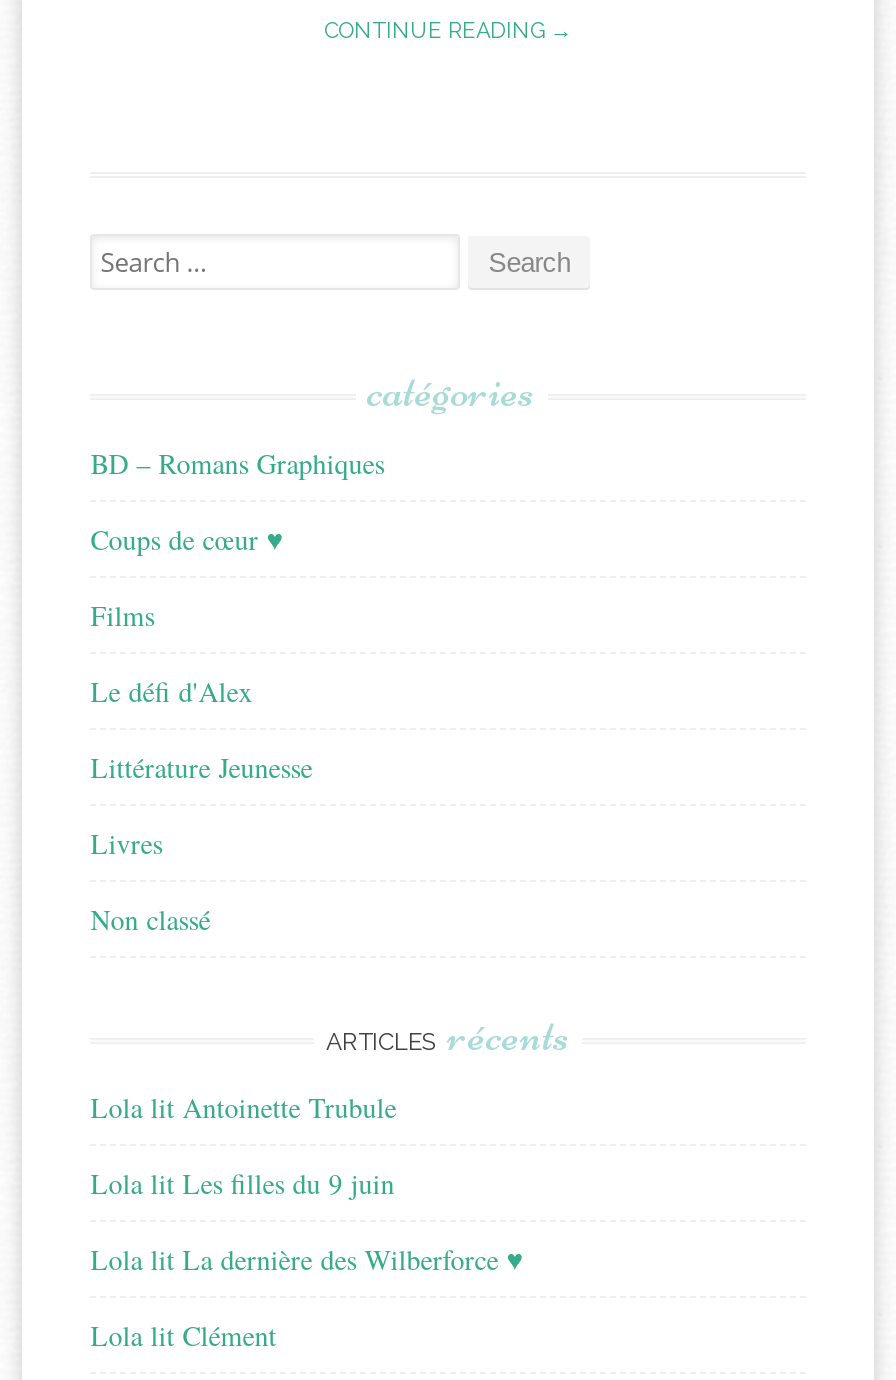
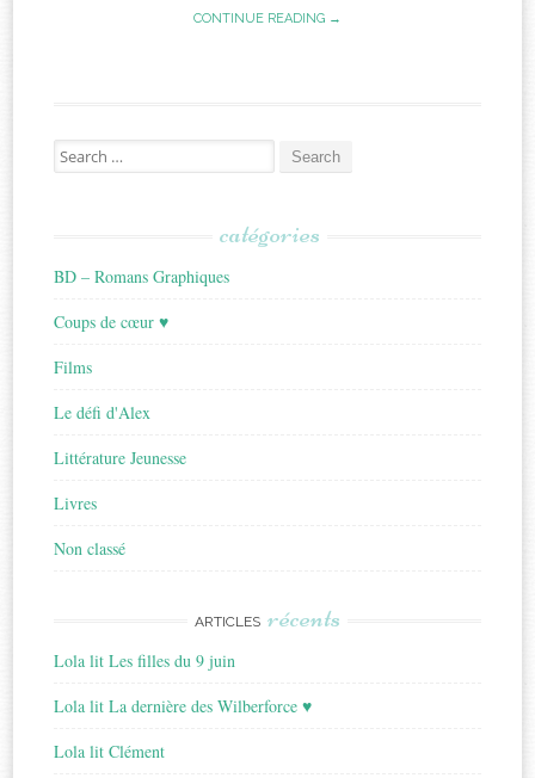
[90,1089,396,1127] Lola lit Antoinette Trubule -> none

